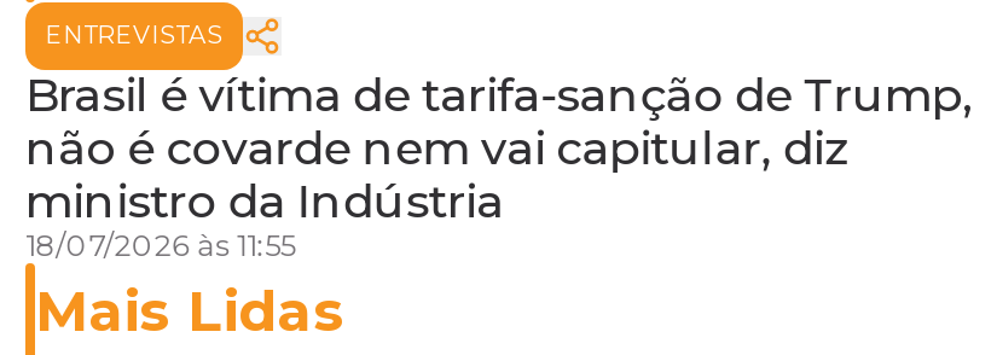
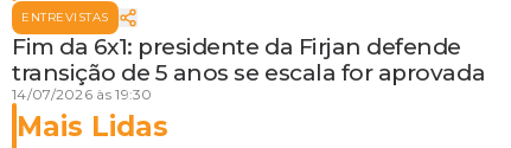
[25,69,973,264] Brasil é vítima de tarifa-sanção de Trump, | não é covarde nem vai capitular, diz | ministro da Indústria | 18/07/2026 às 11:55 -> [12,34,485,104] Fim da 6x1: presidente da Firjan defende | transição de 5 anos se escala for aprovada | 14/07/2026 às 19:30

